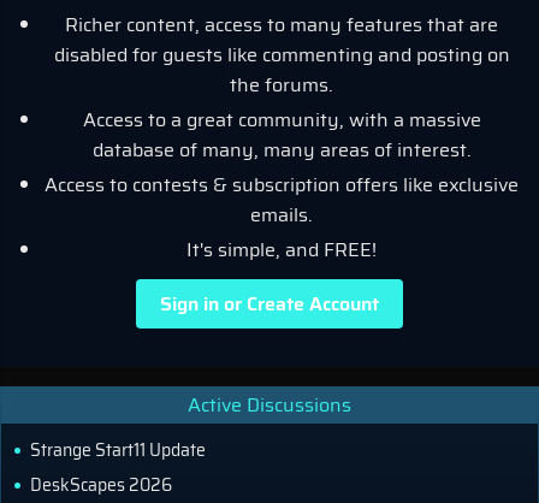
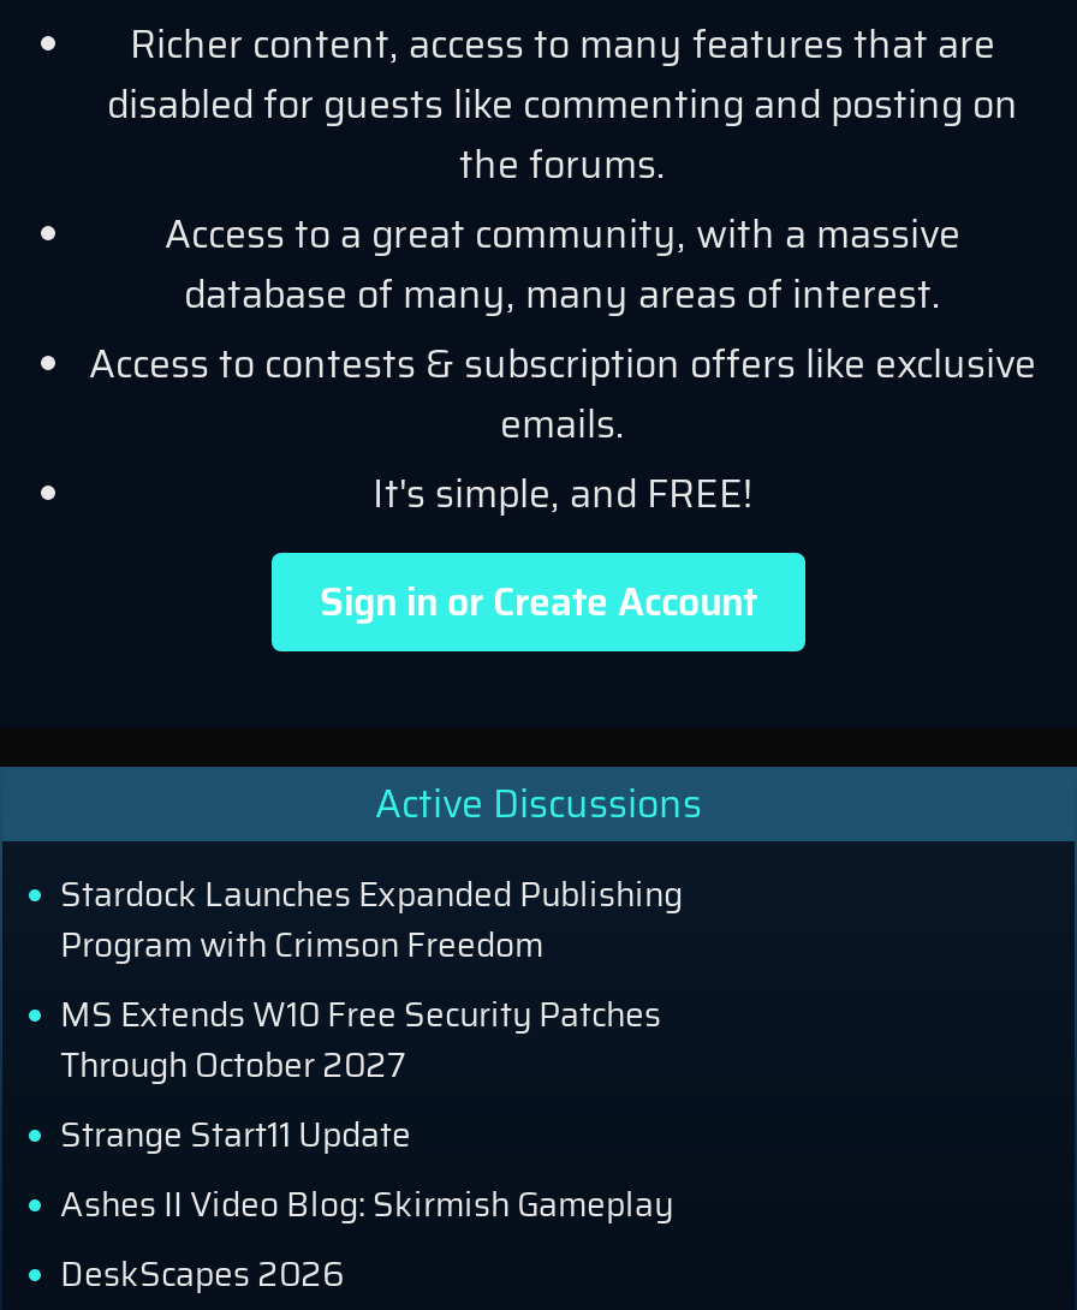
none -> [60,869,683,1092] Stardock Launches Expanded Publishing | Program with Crimson Freedom | MS Extends W10 Free Security Patches | Through October 2027
none -> [60,1179,673,1232] Ashes II Video Blog: Skirmish Gameplay

